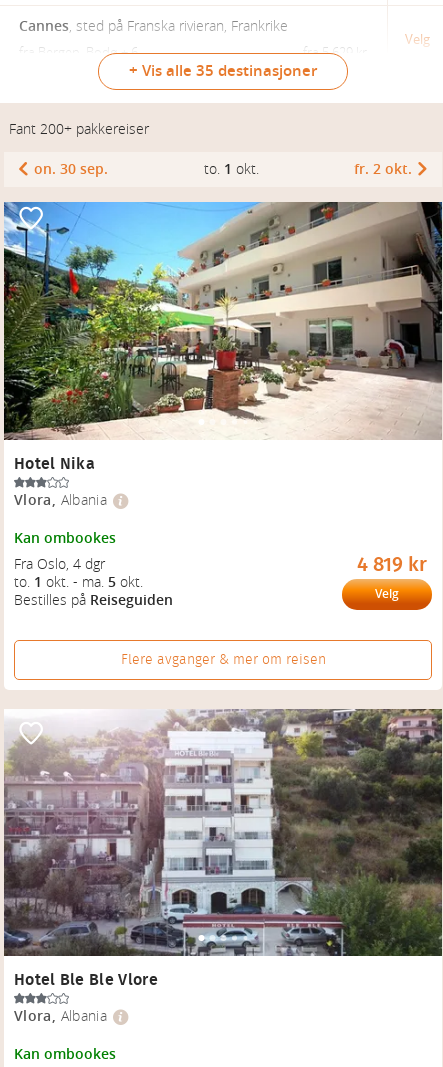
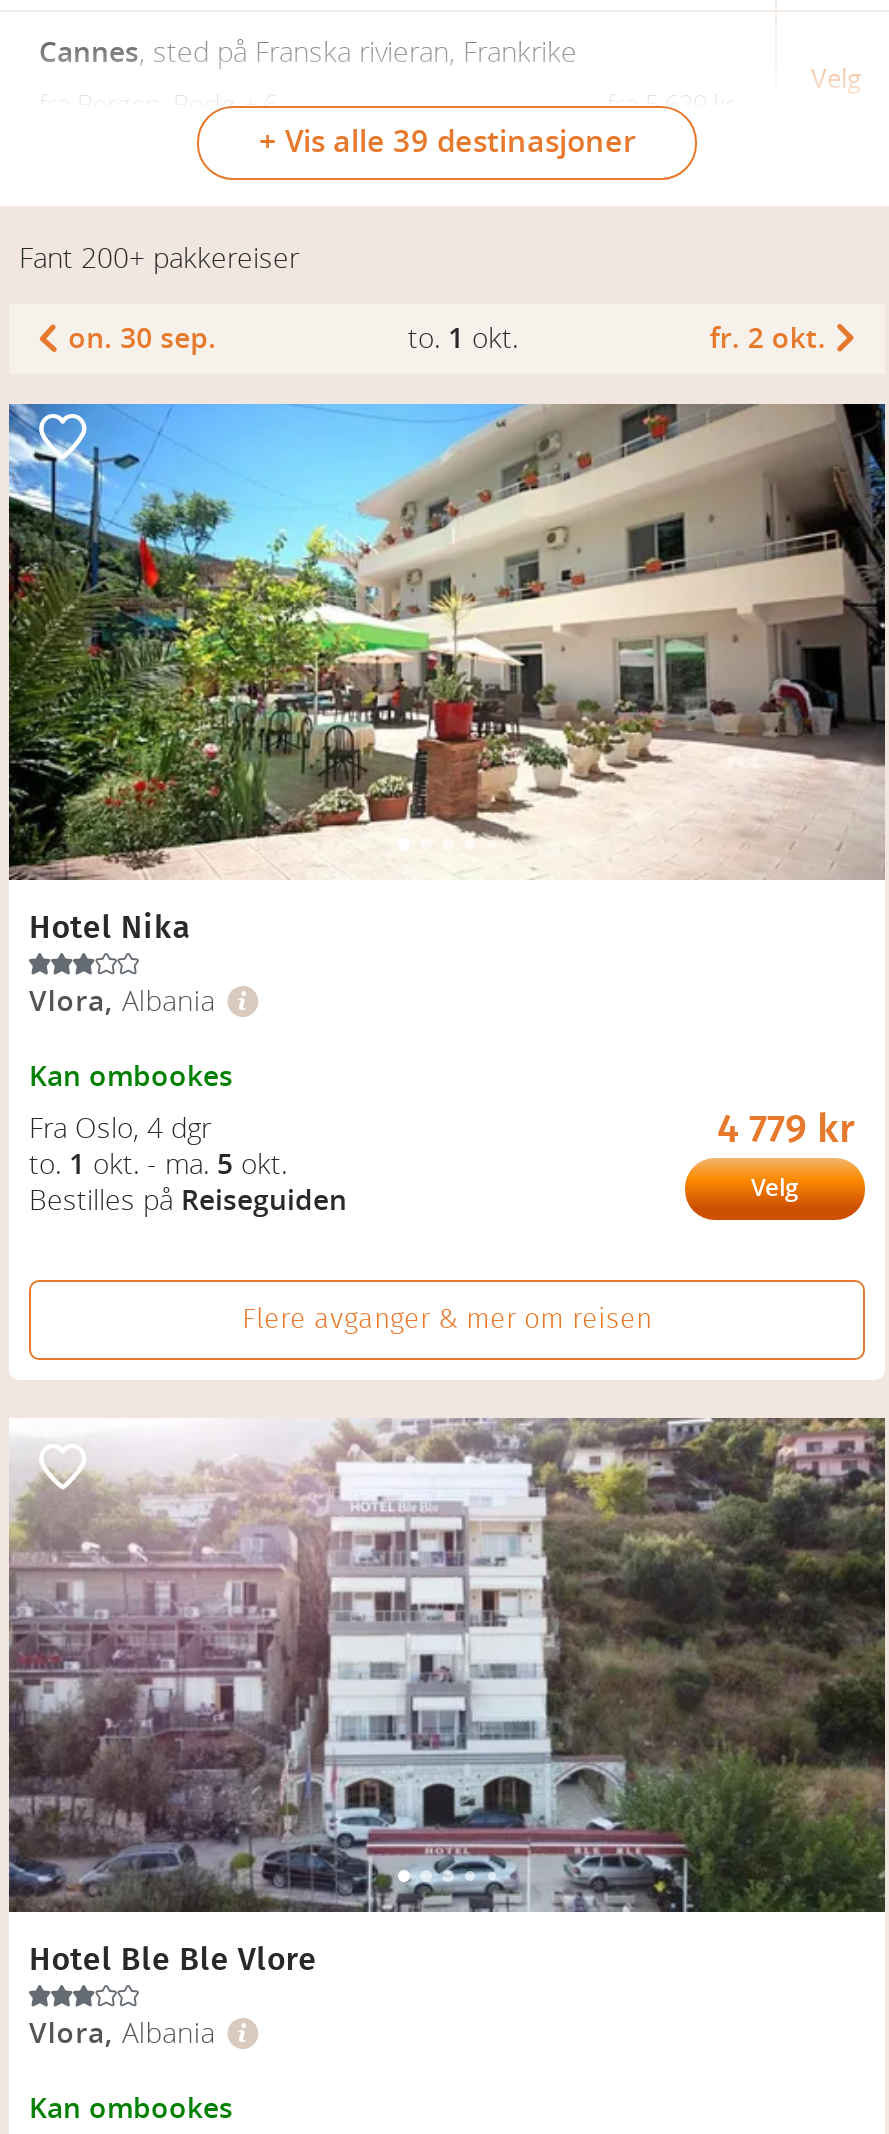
[129,62,317,80] + Vis alle 35 destinasjoner -> [259,124,635,160] + Vis alle 39 destinasjoner
[357,555,427,575] 4 819 kr -> [717,1111,855,1151] 4 779 kr

